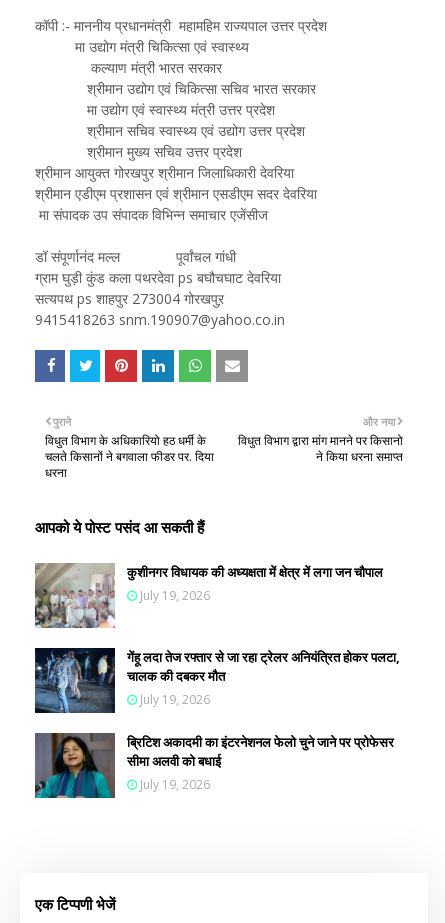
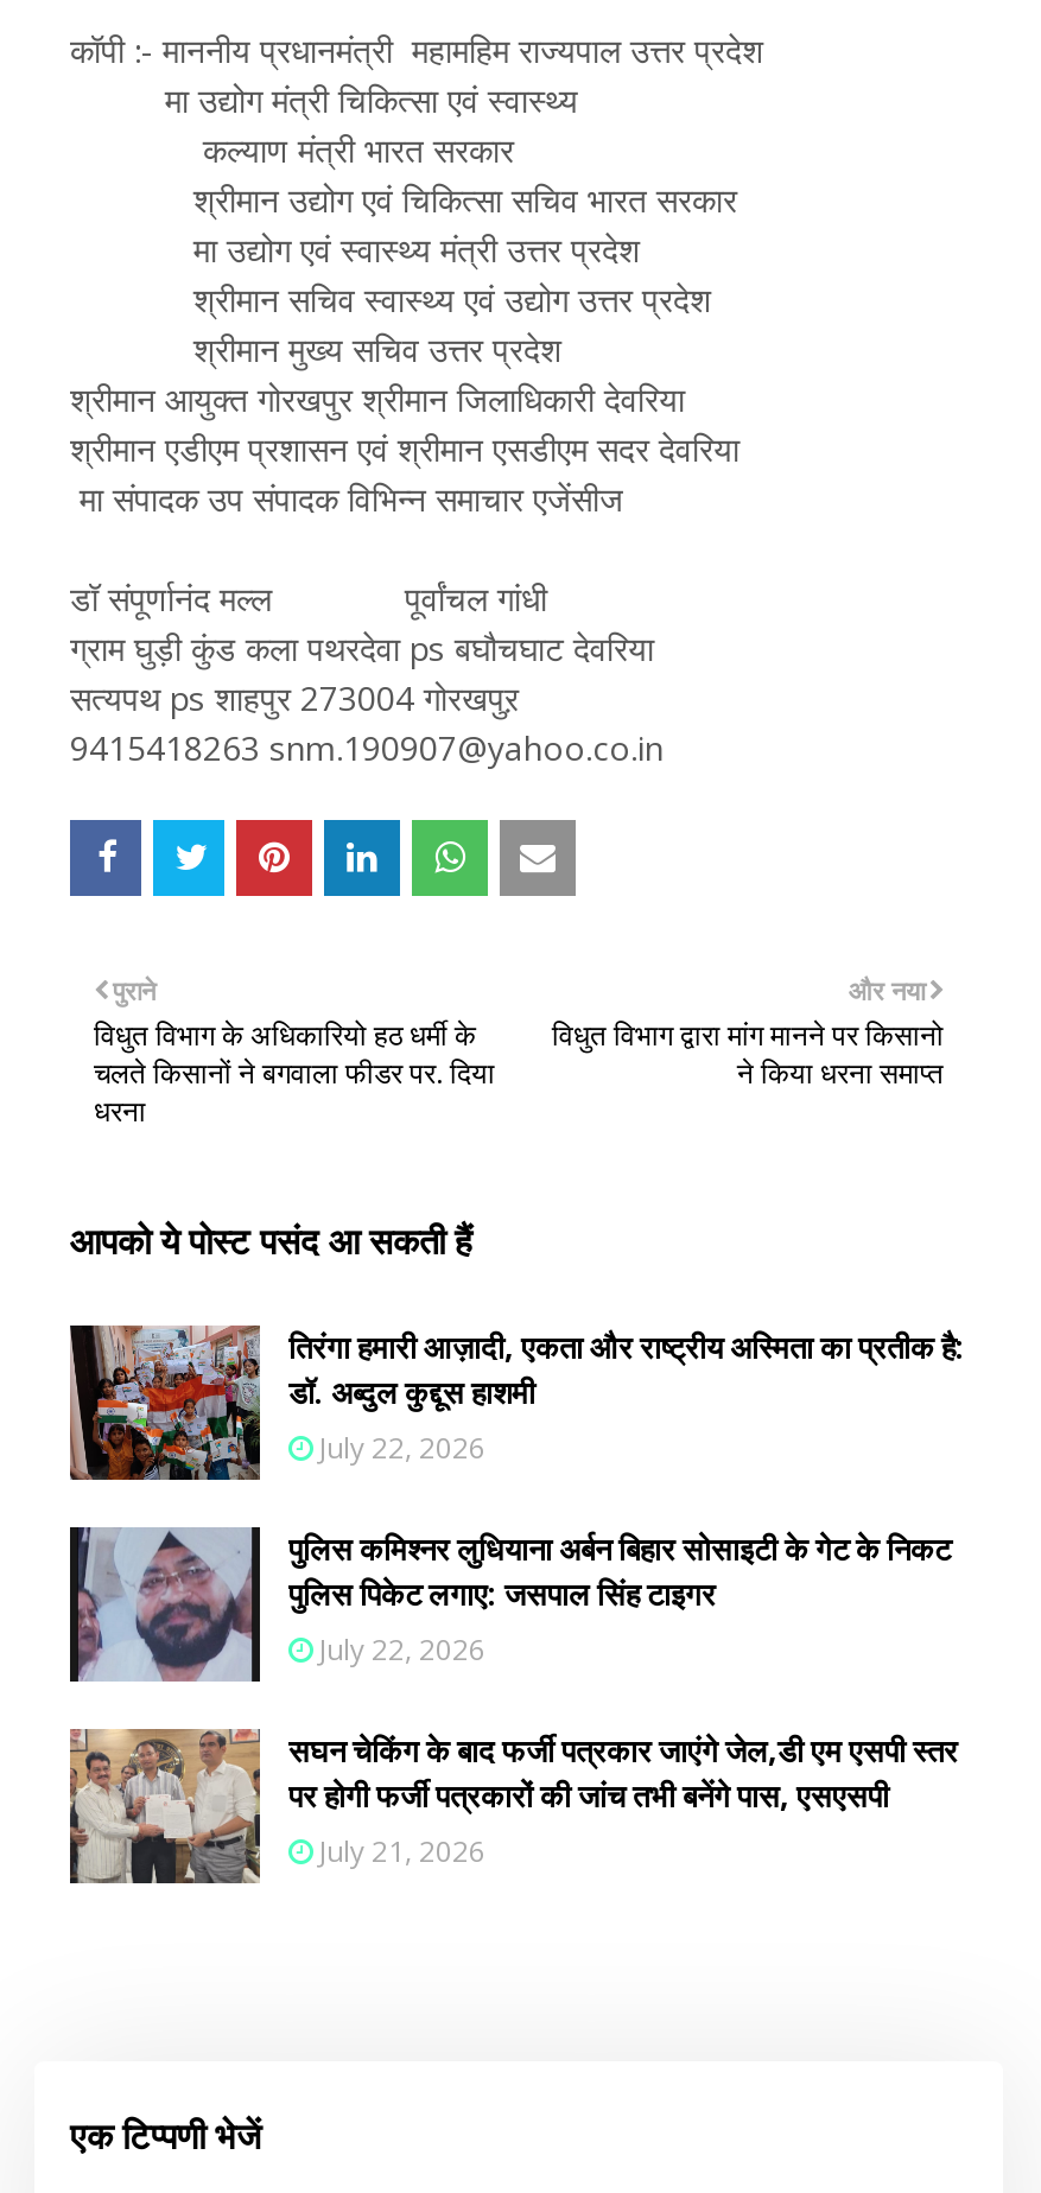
[34,563,383,629] [image] | कुशीनगर विधायक की अध्यक्षता में क्षेत्र में लगा जन चौपाल | July 19, 2026 -> [68,1326,965,1482] [image] | तिरंगा हमारी आज़ादी, एकता और राष्ट्रीय अस्मिता का प्रतीक है: | डॉ. अब्दुल कुद्दूस हाशमी | July 22, 2026
[34,647,400,714] [image] | गेंहू लदा तेज रफ्तार से जा रहा ट्रेलर अनियंत्रित होकर पलटा, | चालक की दबकर मौत | July 19, 2026 -> [68,1525,951,1684] [image] | पुलिस कमिश्नर लुधियाना अर्बन बिहार सोसाइटी के गेट के निकट | पुलिस पिकेट लगाए: जसपाल सिंह टाइगर | July 22, 2026
[34,732,394,799] [image] | ब्रिटिश अकादमी का इंटरनेशनल फेलो चुने जाने पर प्रोफेसर | सीमा अलवी को बधाई | July 19, 2026 -> [68,1727,958,1886] [image] | सघन चेकिंग के बाद फर्जी पत्रकार जाएंगे जेल,डी एम एसपी स्तर | पर होगी फर्जी पत्रकारों की जांच तभी बनेंगे पास, एसएसपी | July 21, 2026

